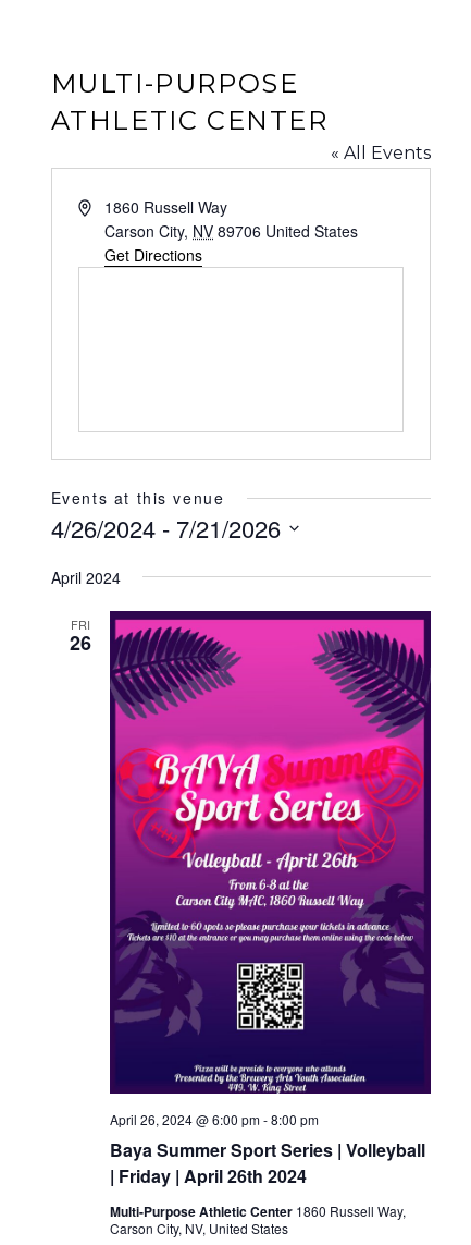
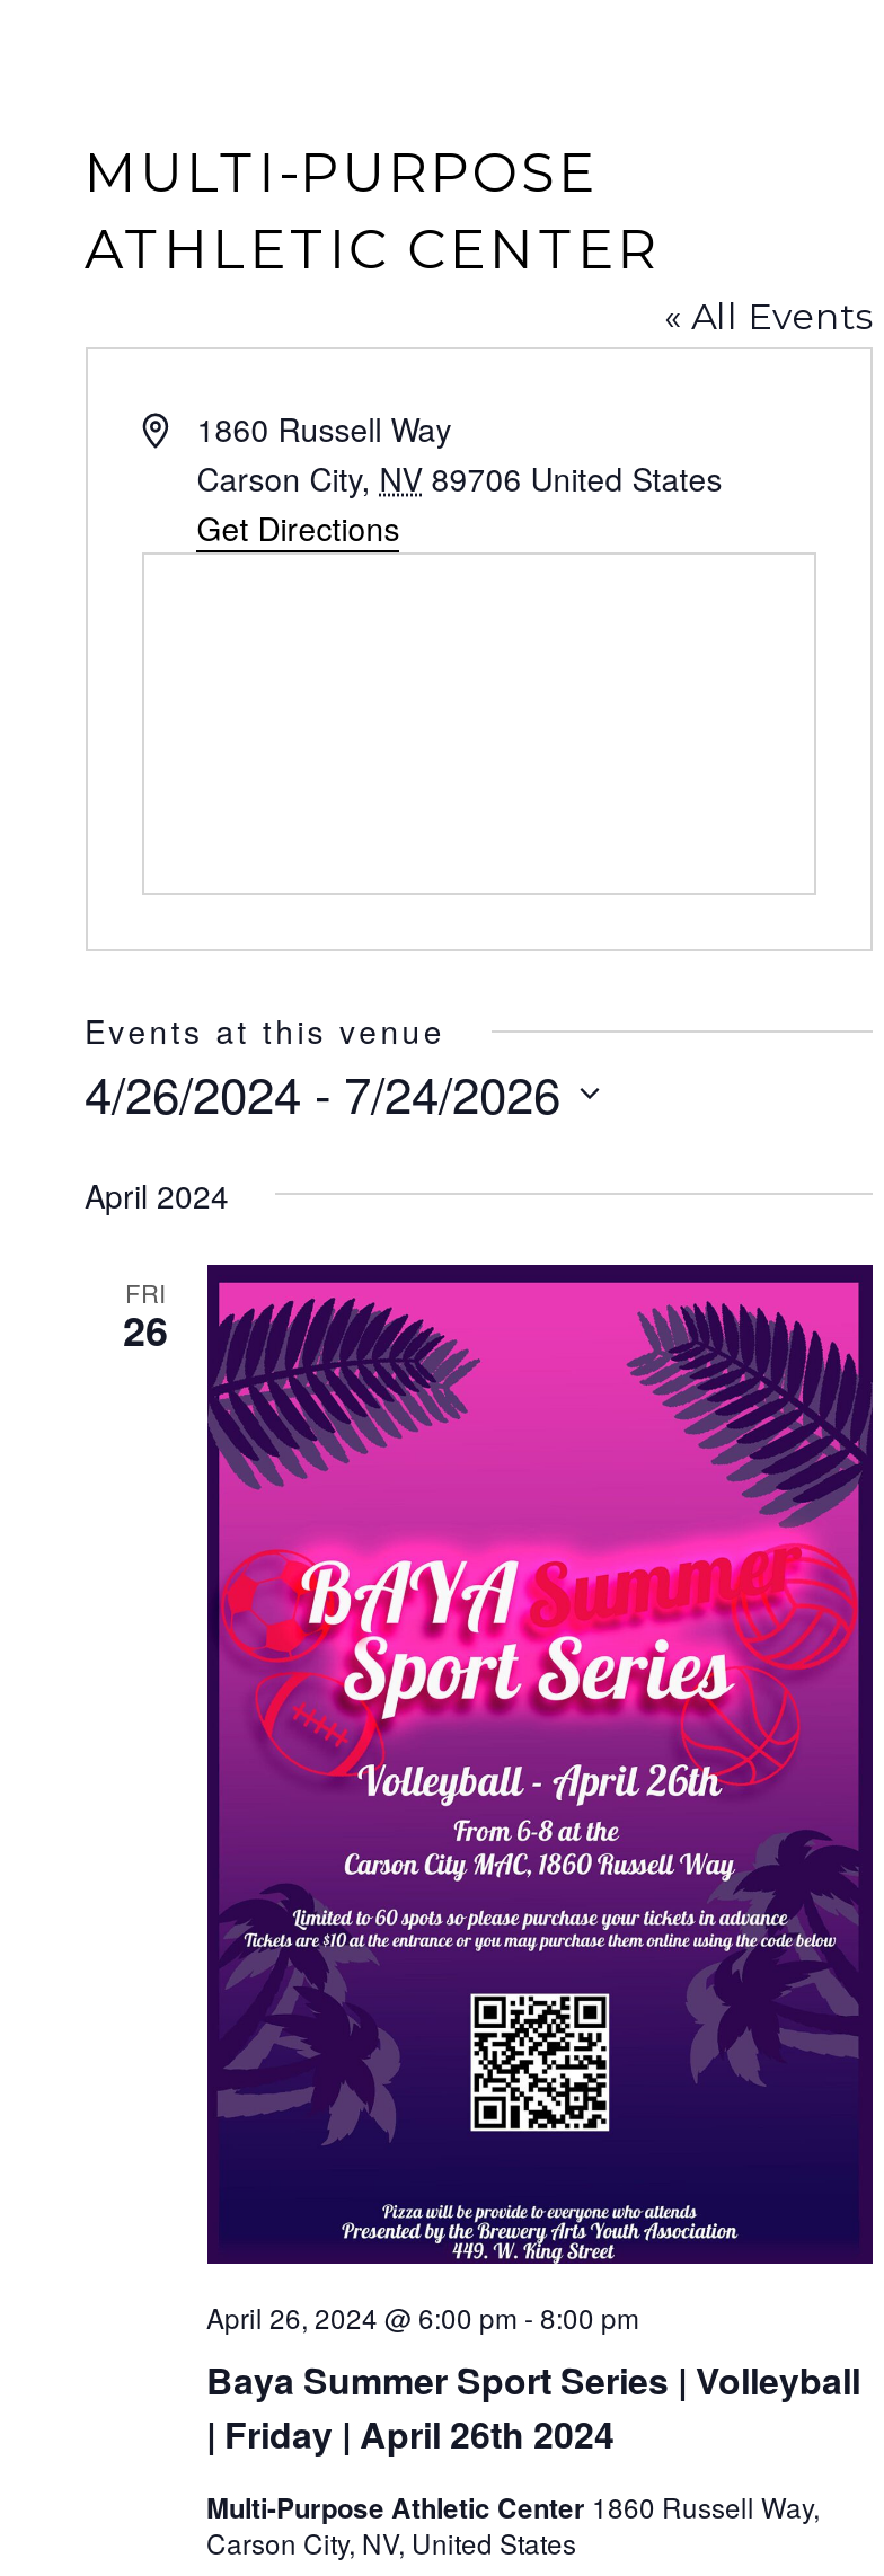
[51,511,280,545] 4/26/2024 - 7/21/2026 -> [85,1057,560,1127] 4/26/2024 - 7/24/2026

